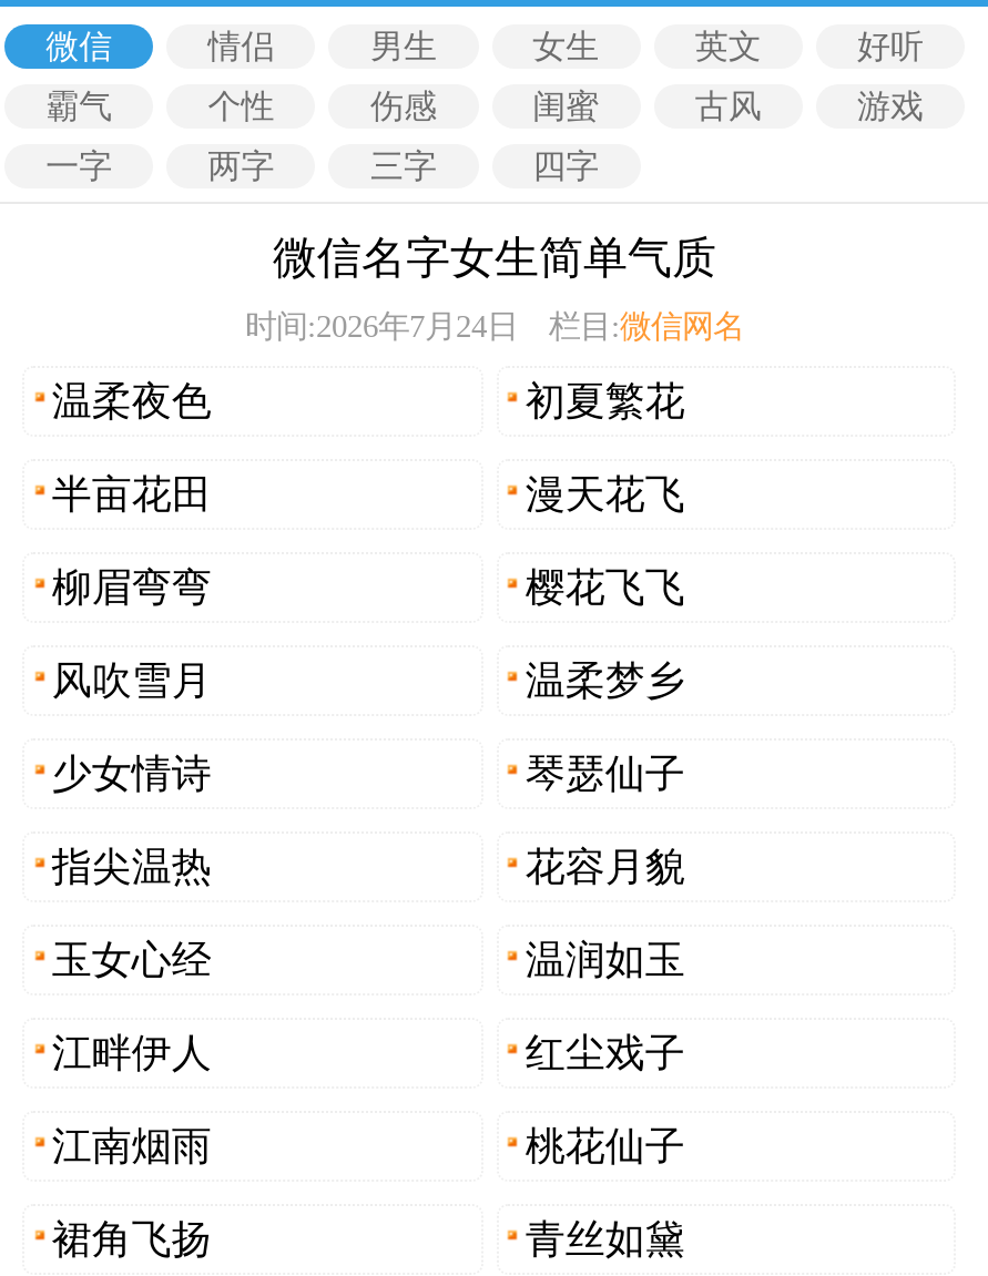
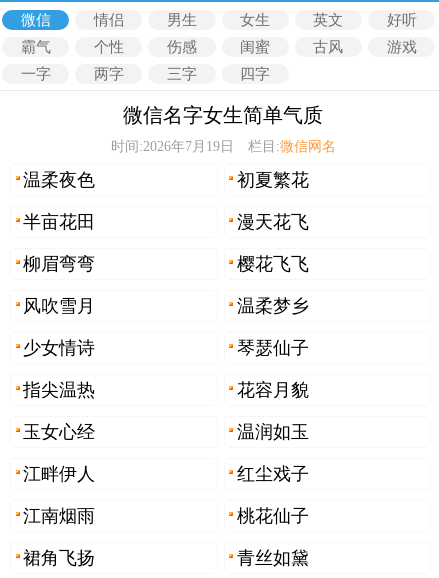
[245,308,744,344] 时间:2026年7月24日 栏目:微信网名 -> [110,138,335,154] 时间:2026年7月19日 栏目:微信网名

